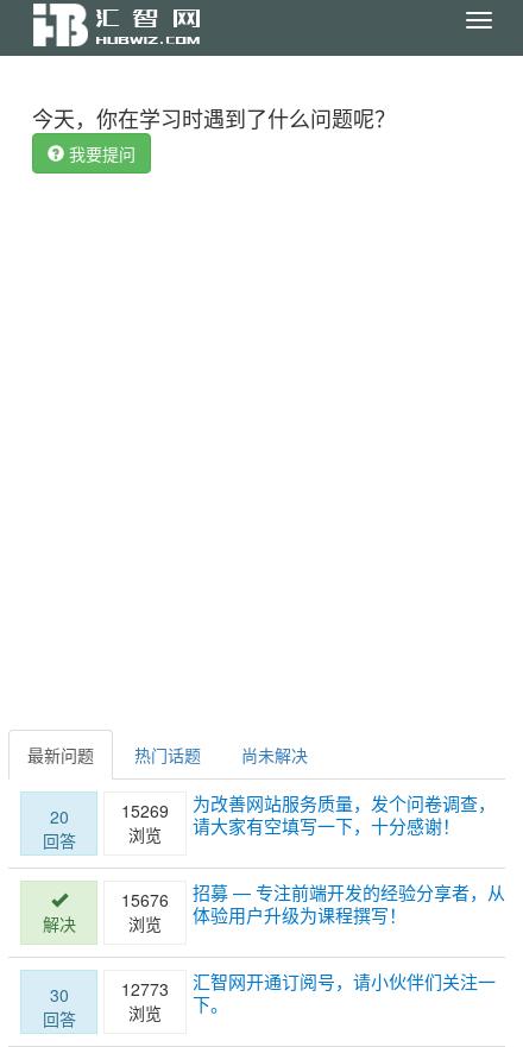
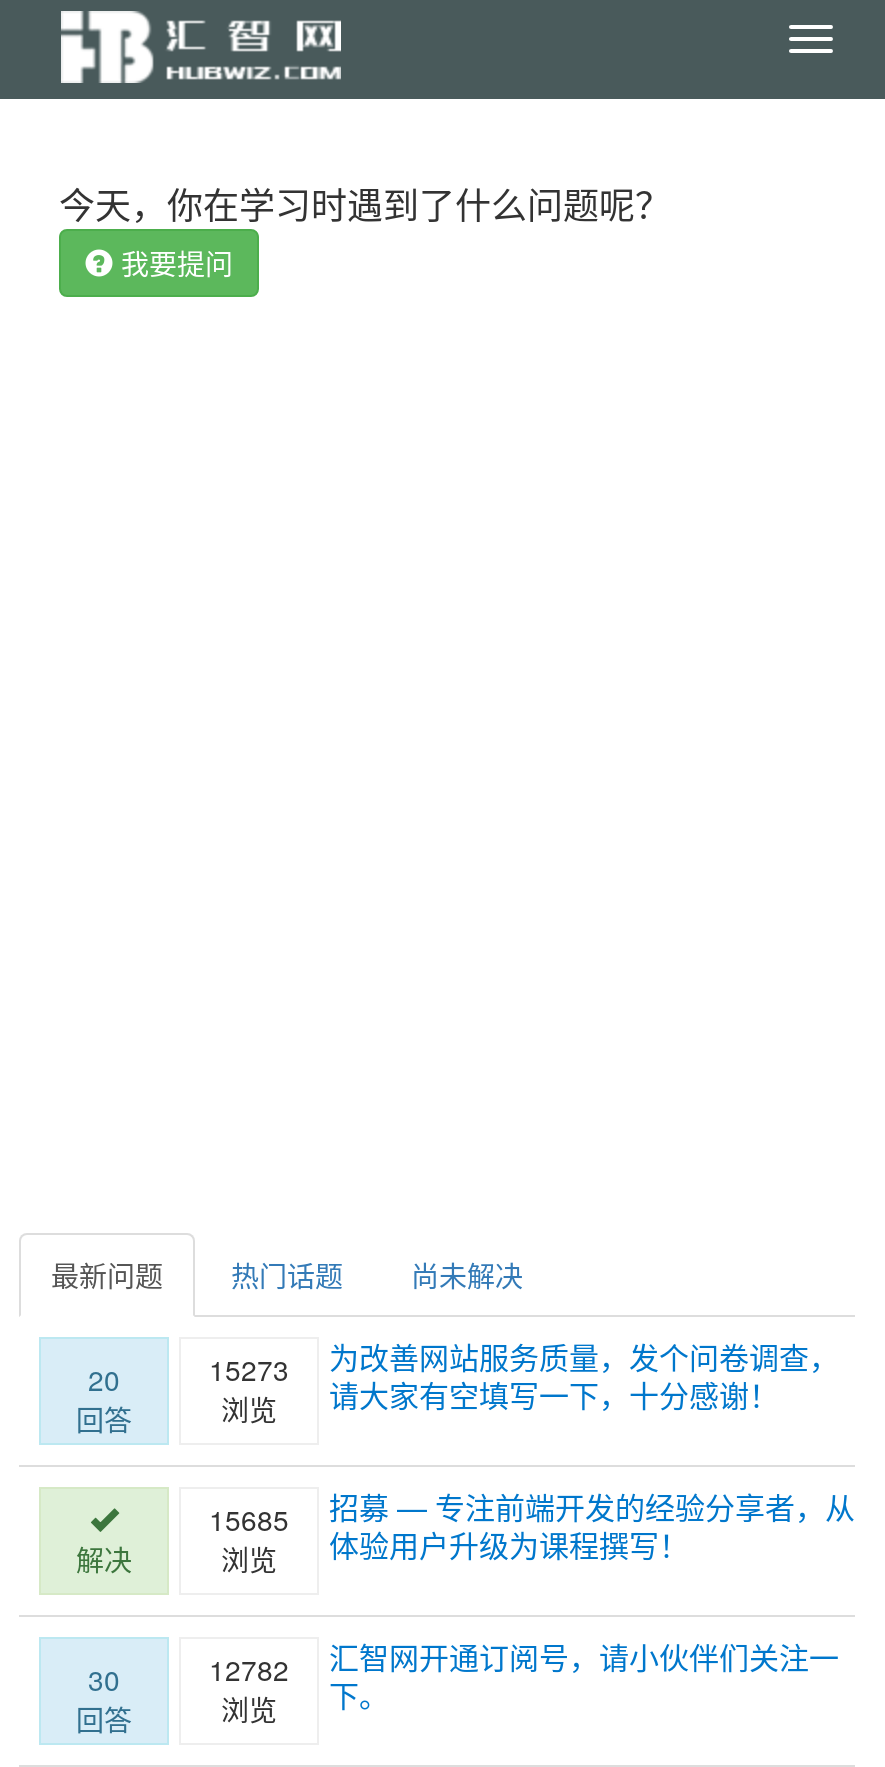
[121,790,496,822] 15269 为改善网站服务质量，发个问卷调查， -> [209,1335,839,1389] 15273 为改善网站服务质量，发个问卷调查，
[121,879,505,912] 15676 招募 — 专注前端开发的经验分享者，从 -> [209,1485,855,1539] 15685 招募 — 专注前端开发的经验分享者，从
[121,969,496,1001] 12773 汇智网开通订阅号，请小伙伴们关注一 -> [209,1635,839,1689] 12782 汇智网开通订阅号，请小伙伴们关注一

